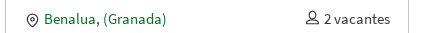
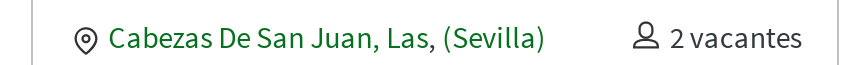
[44,9,167,28] Benalua, (Granada) -> [108,18,546,56] Cabezas De San Juan, Las, (Sevilla)

